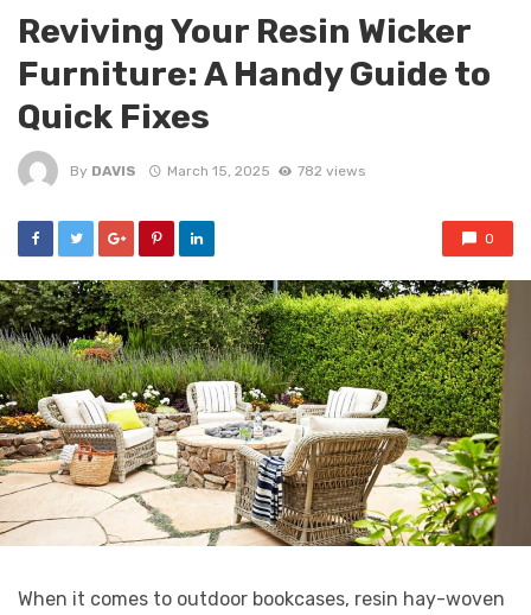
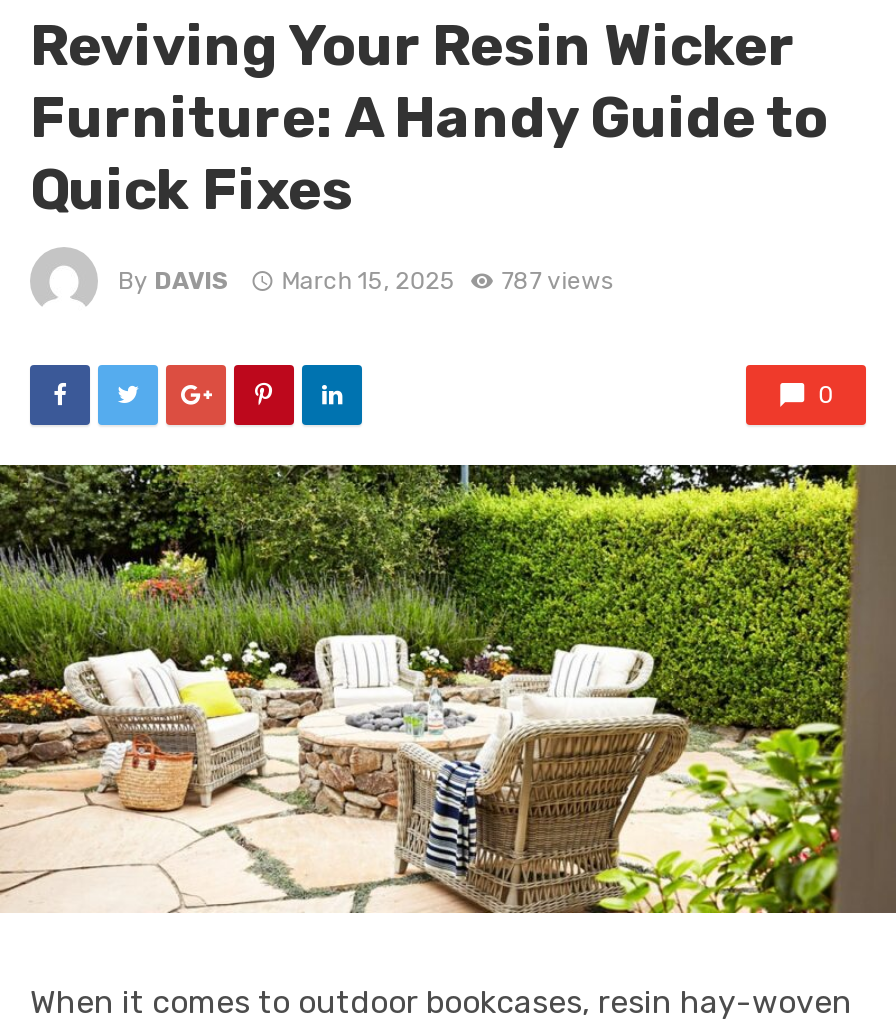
[70,162,365,179] By DAVIS March 15, 2025 782 views -> [118,266,613,294] By DAVIS March 15, 2025 787 views

